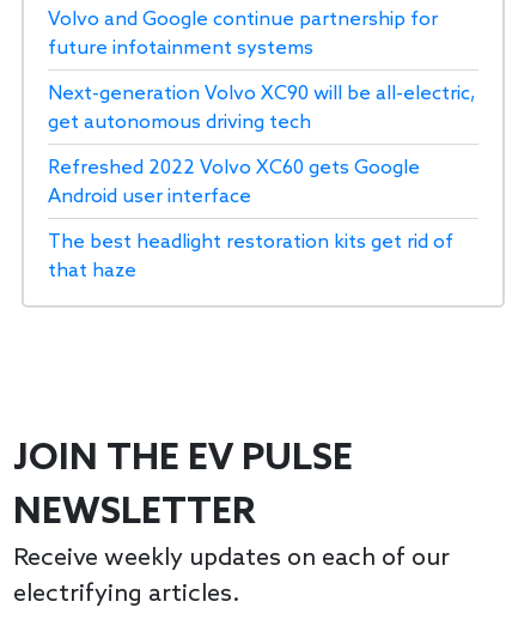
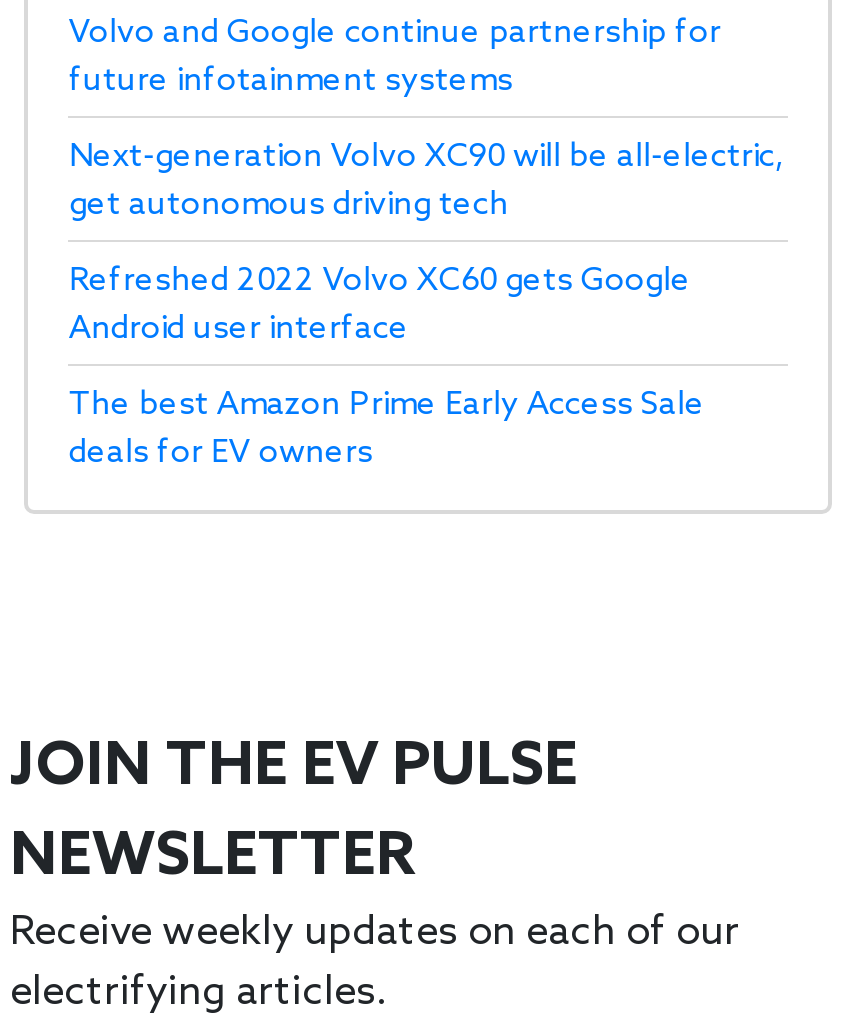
[48,231,454,283] The best headlight restoration kits get rid of | that haze -> [69,387,705,473] The best Amazon Prime Early Access Sale | deals for EV owners

